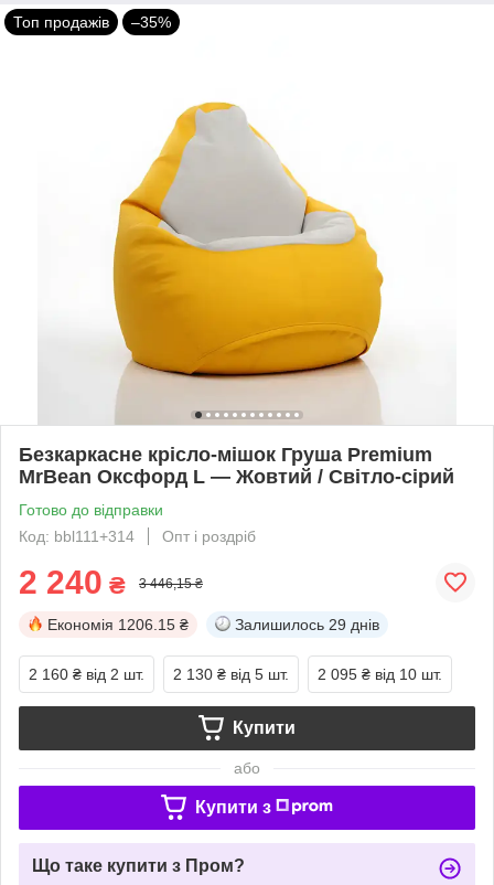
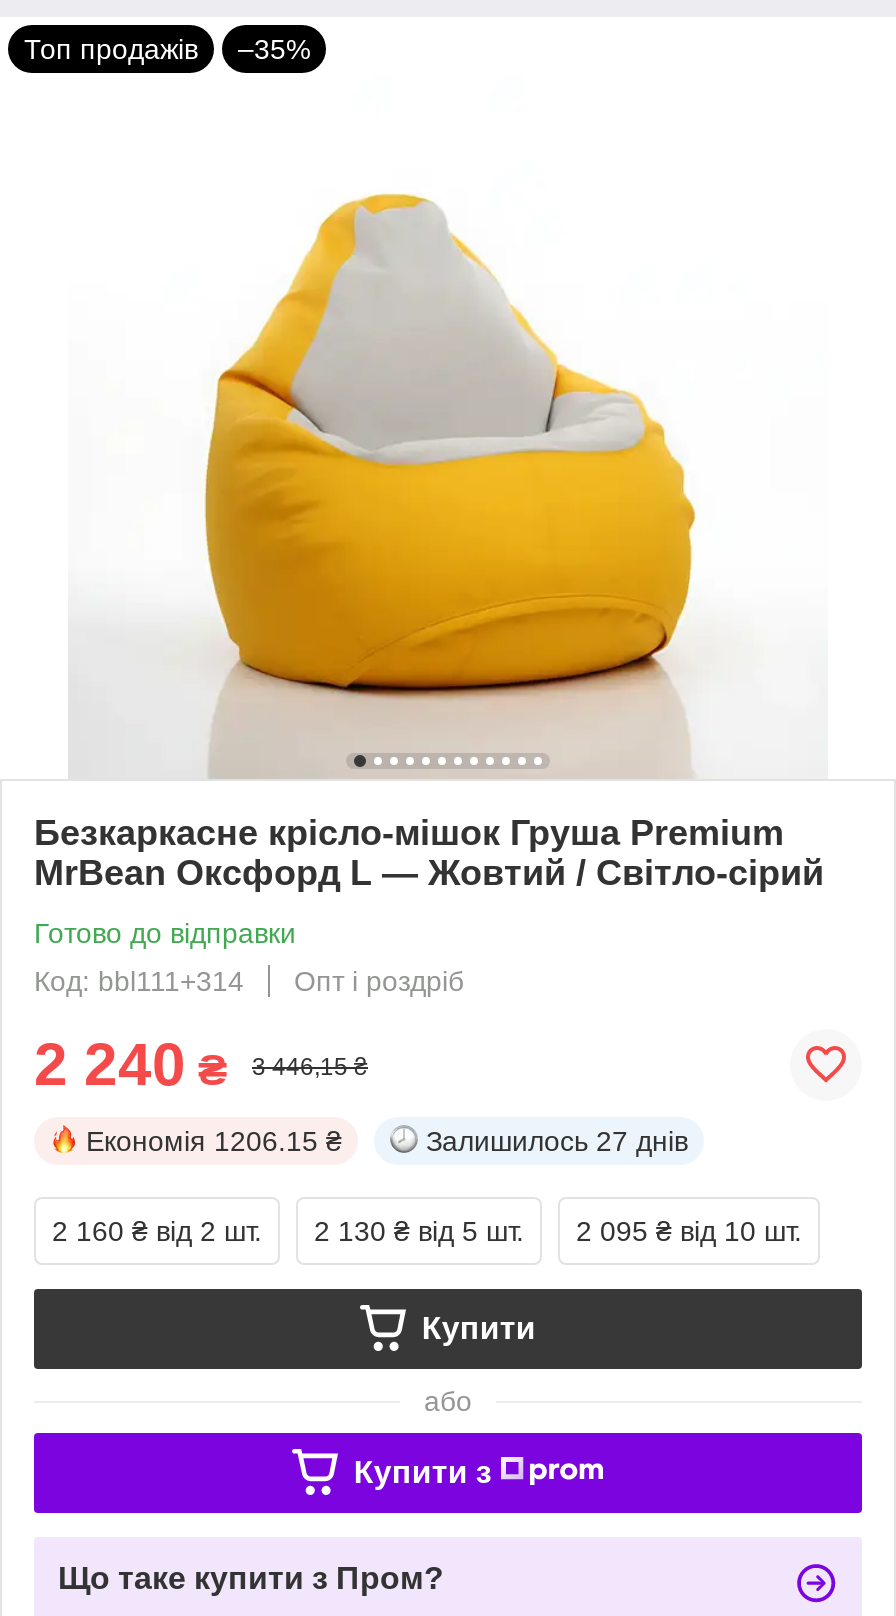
[235,616,379,633] Залишилось 29 днів -> [426,1125,688,1157] Залишилось 27 днів

